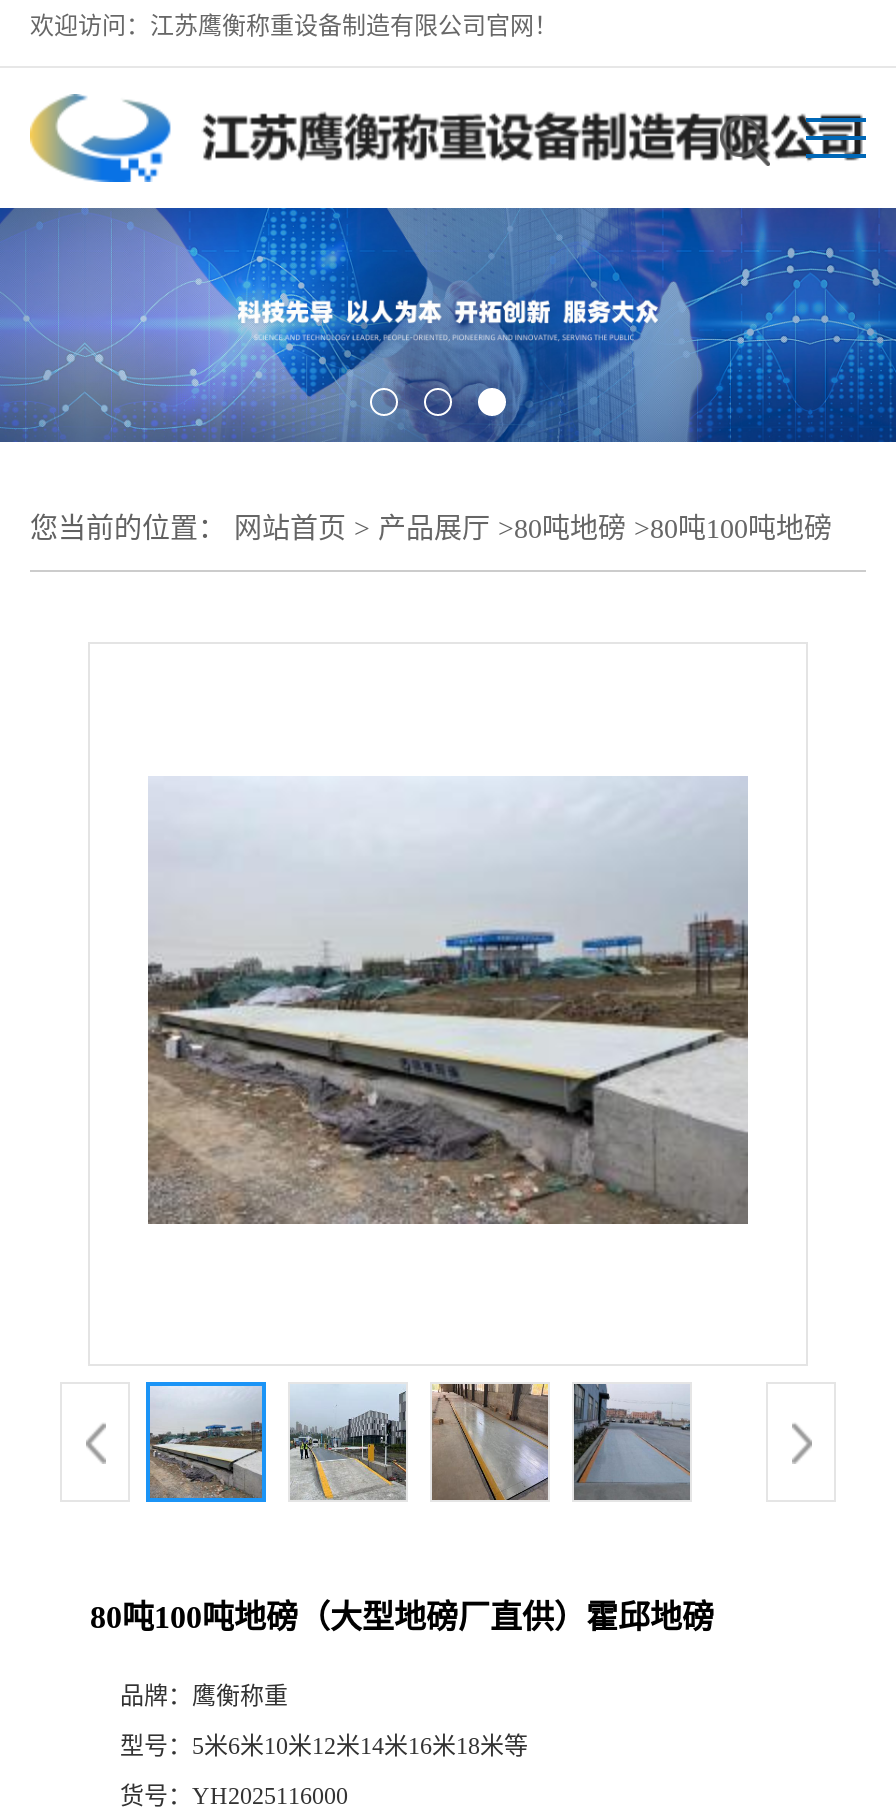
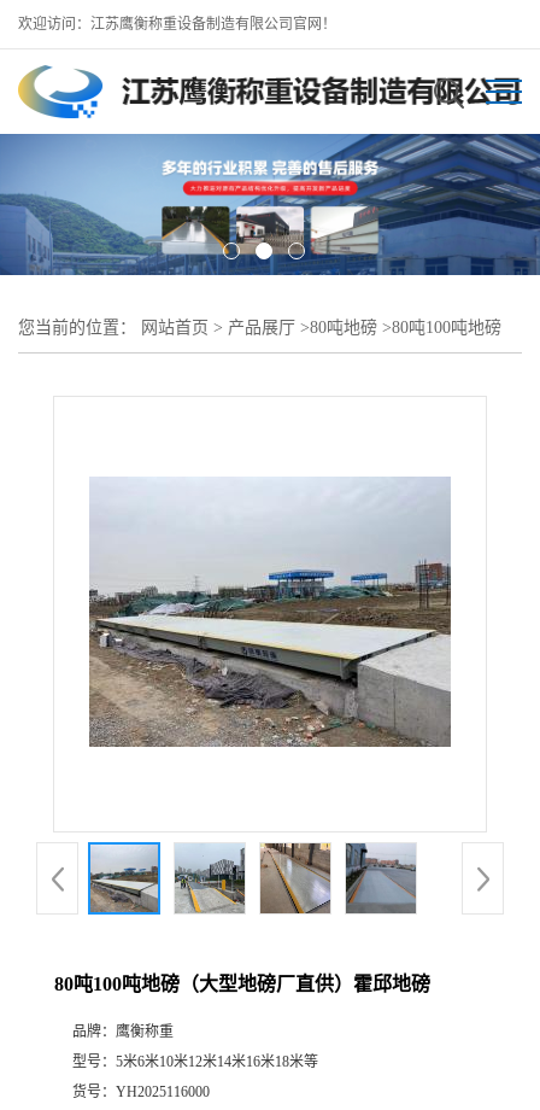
[6,208,890,442] [image] -> [4,133,536,275] [image]

